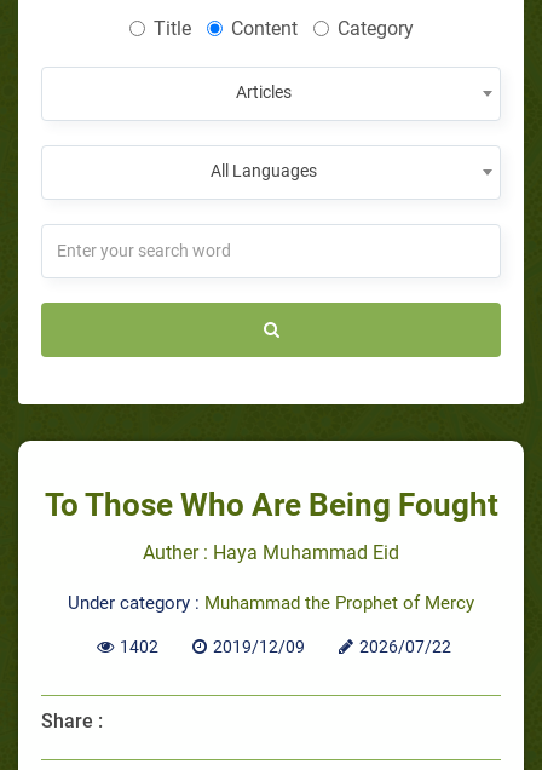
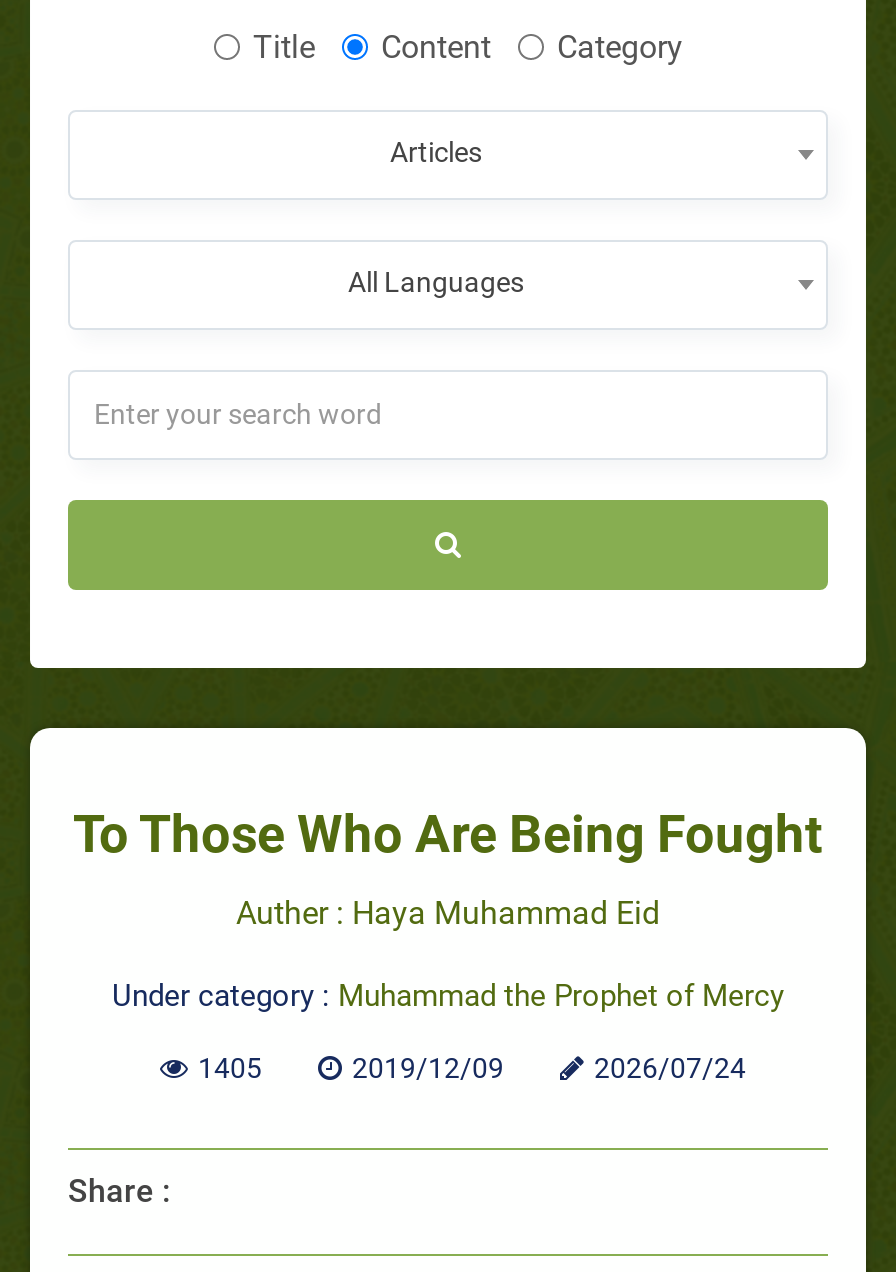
[120,636,158,656] 1402 -> [198,1051,262,1083] 1405
[359,636,451,656] 2026/07/22 -> [594,1051,746,1083] 2026/07/24

